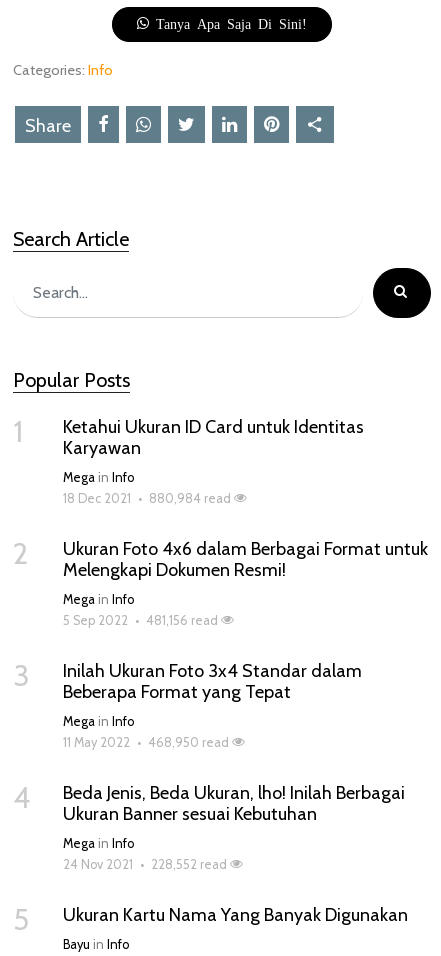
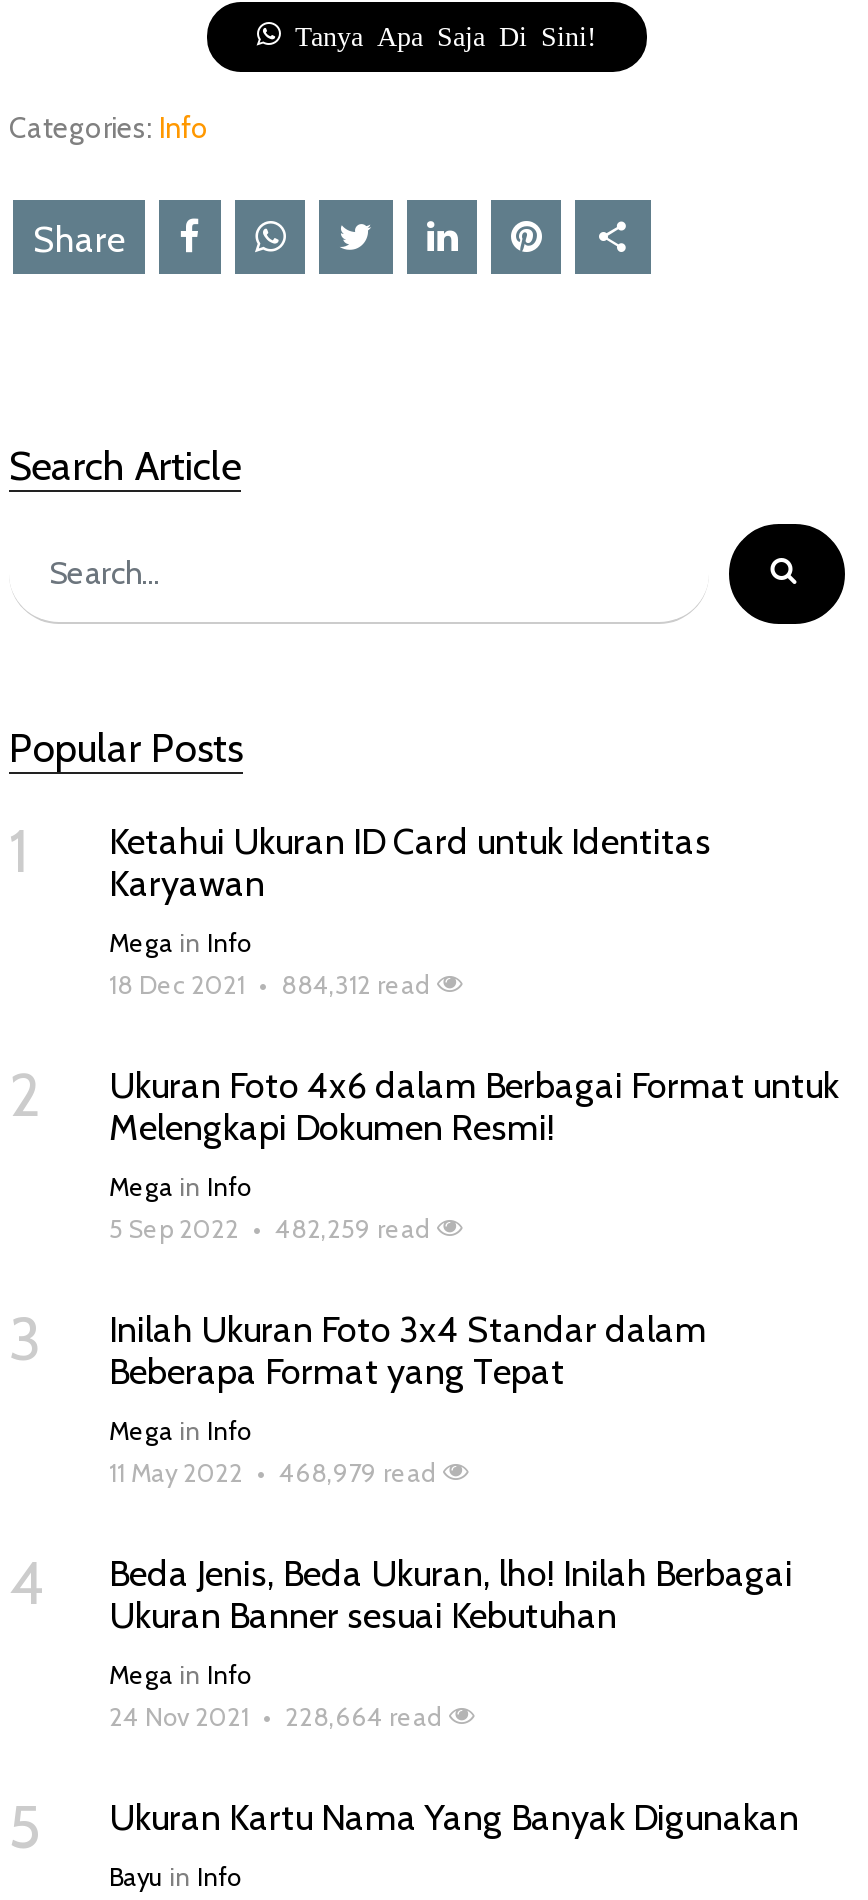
[63,491,234,506] 18 Dec 2021 • 880,984 read -> [109,970,437,1000] 18 Dec 2021 • 884,312 read
[63,613,221,628] 5 Sep 2022 • 481,156 read -> [109,1214,437,1244] 5 Sep 2022 • 482,259 read
[63,735,232,750] 11 May 2022 • 468,950 read -> [109,1458,443,1488] 11 May 2022 • 468,979 read
[63,857,230,872] 24 Nov 2021 • 228,552 read -> [109,1702,449,1732] 24 Nov 2021 • 228,664 read

